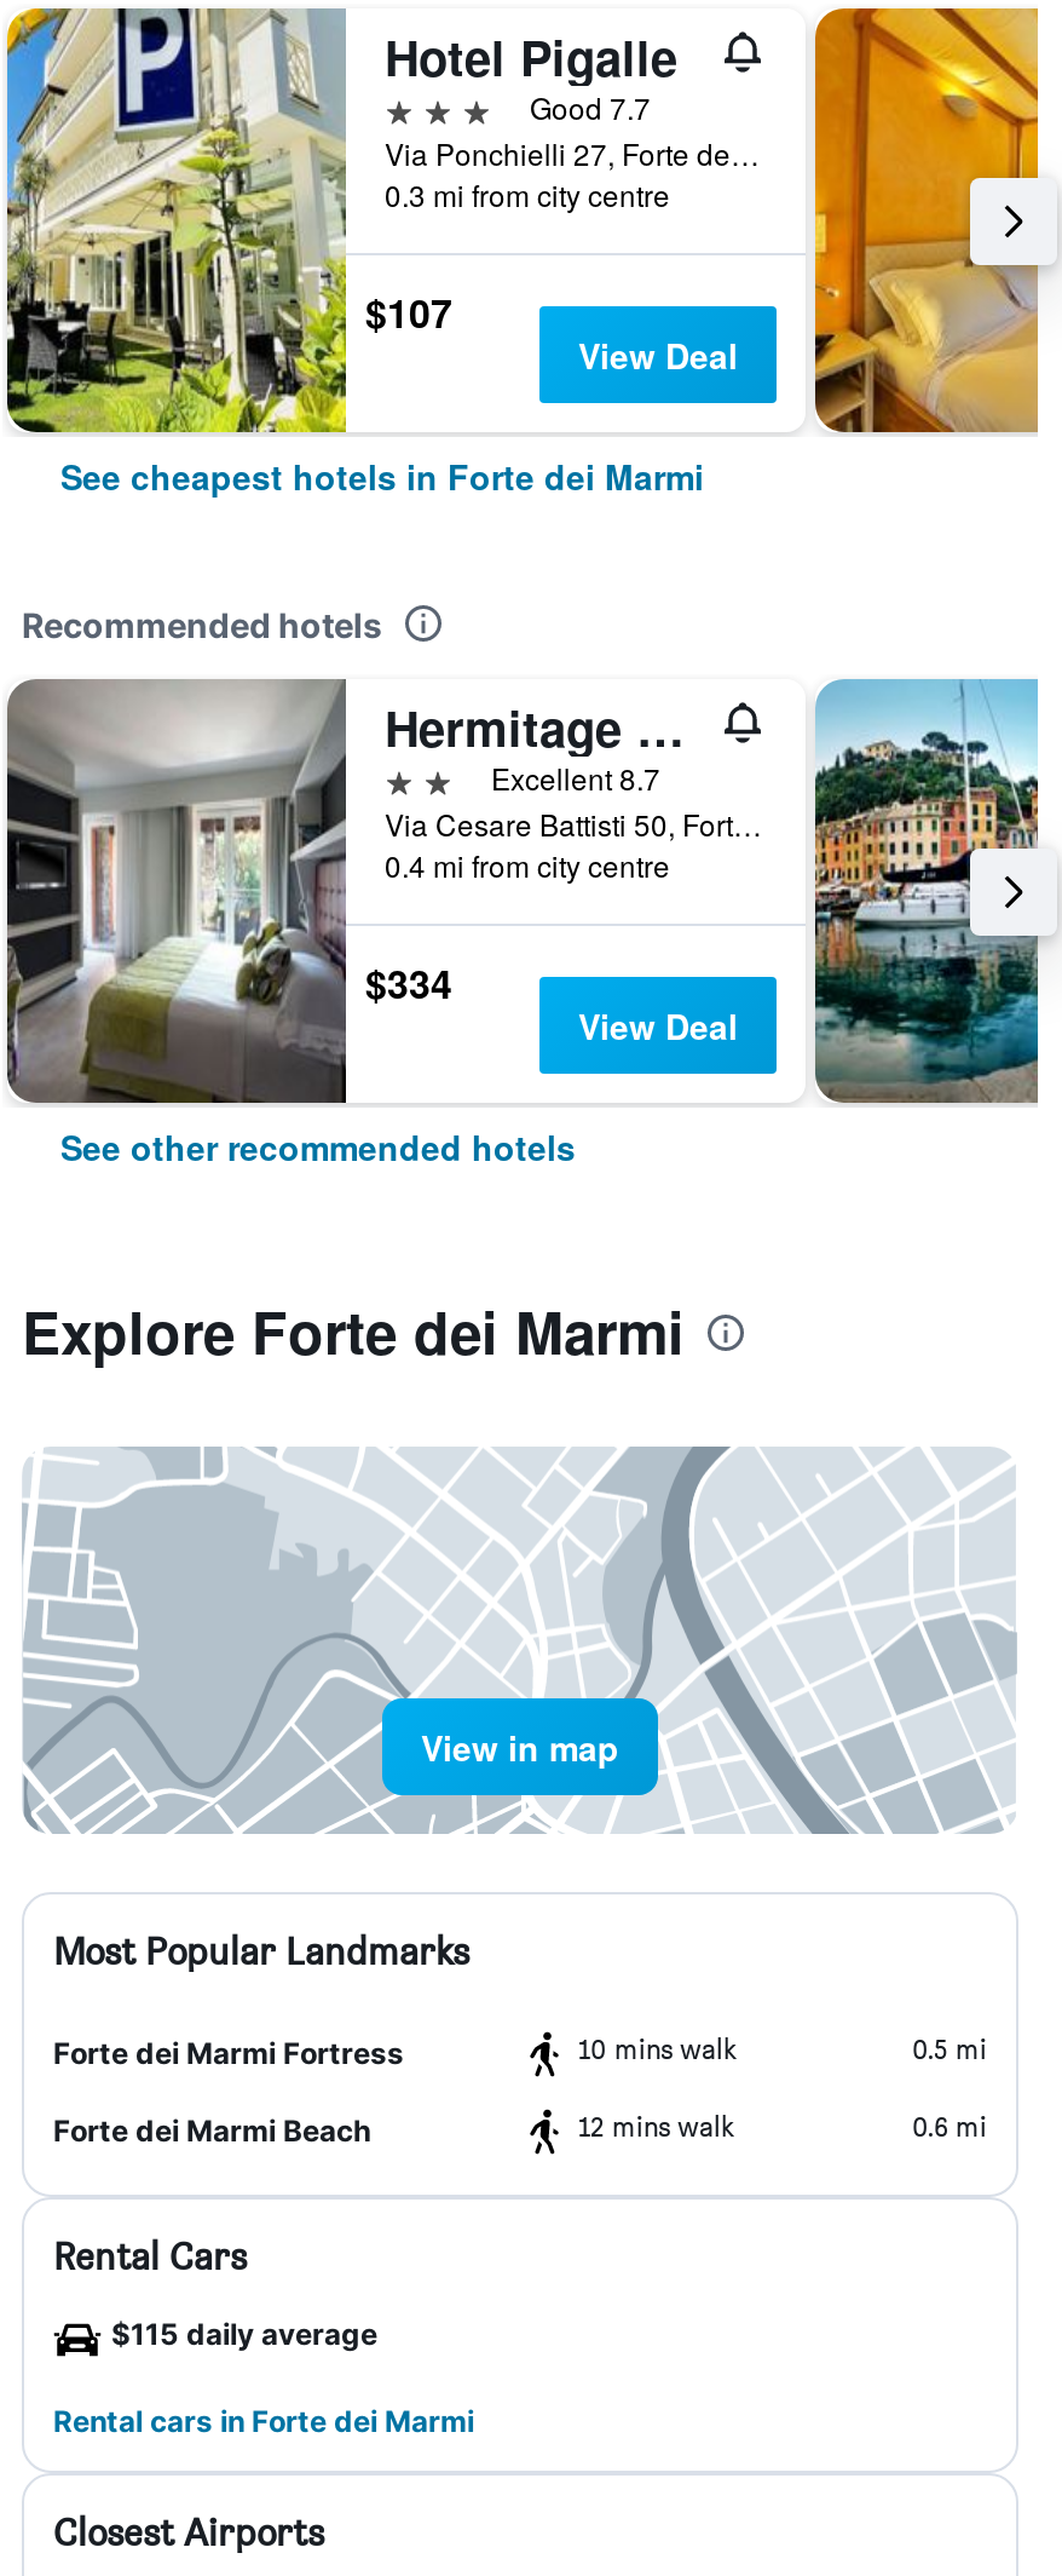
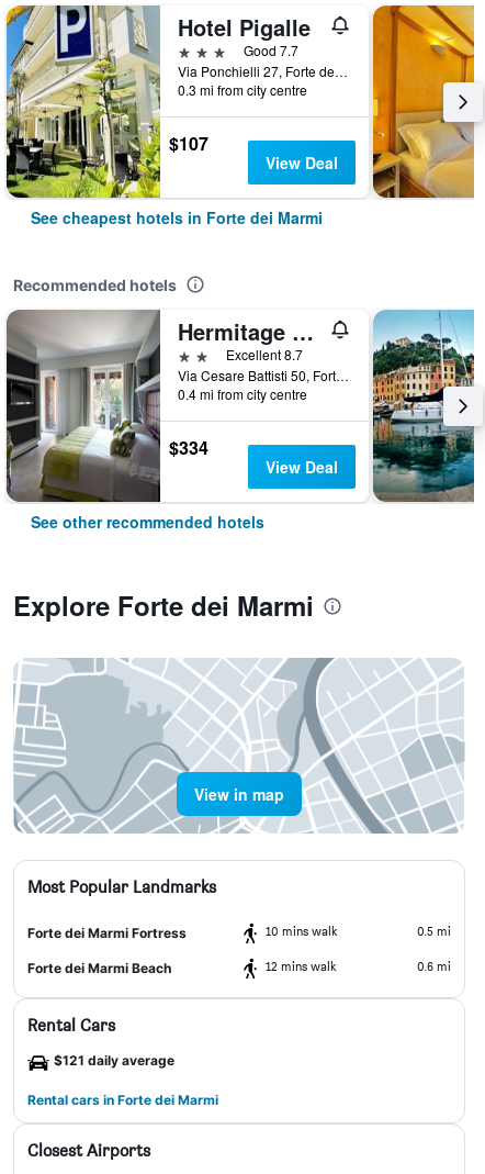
[111,2316,377,2352] $115 daily average -> [54,1052,174,1069] $121 daily average

